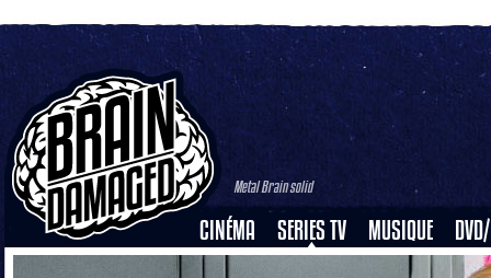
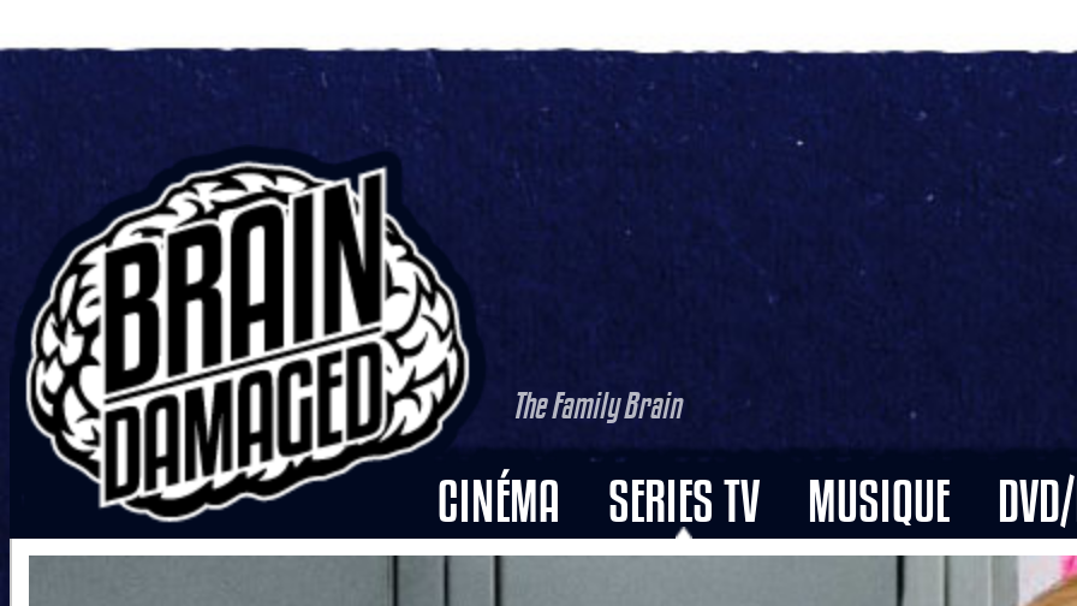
[233,177,312,196] Metal Brain solid -> [512,385,680,426] The Family Brain

